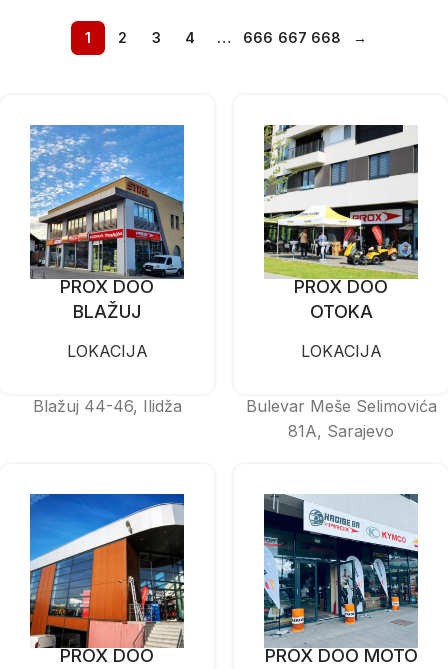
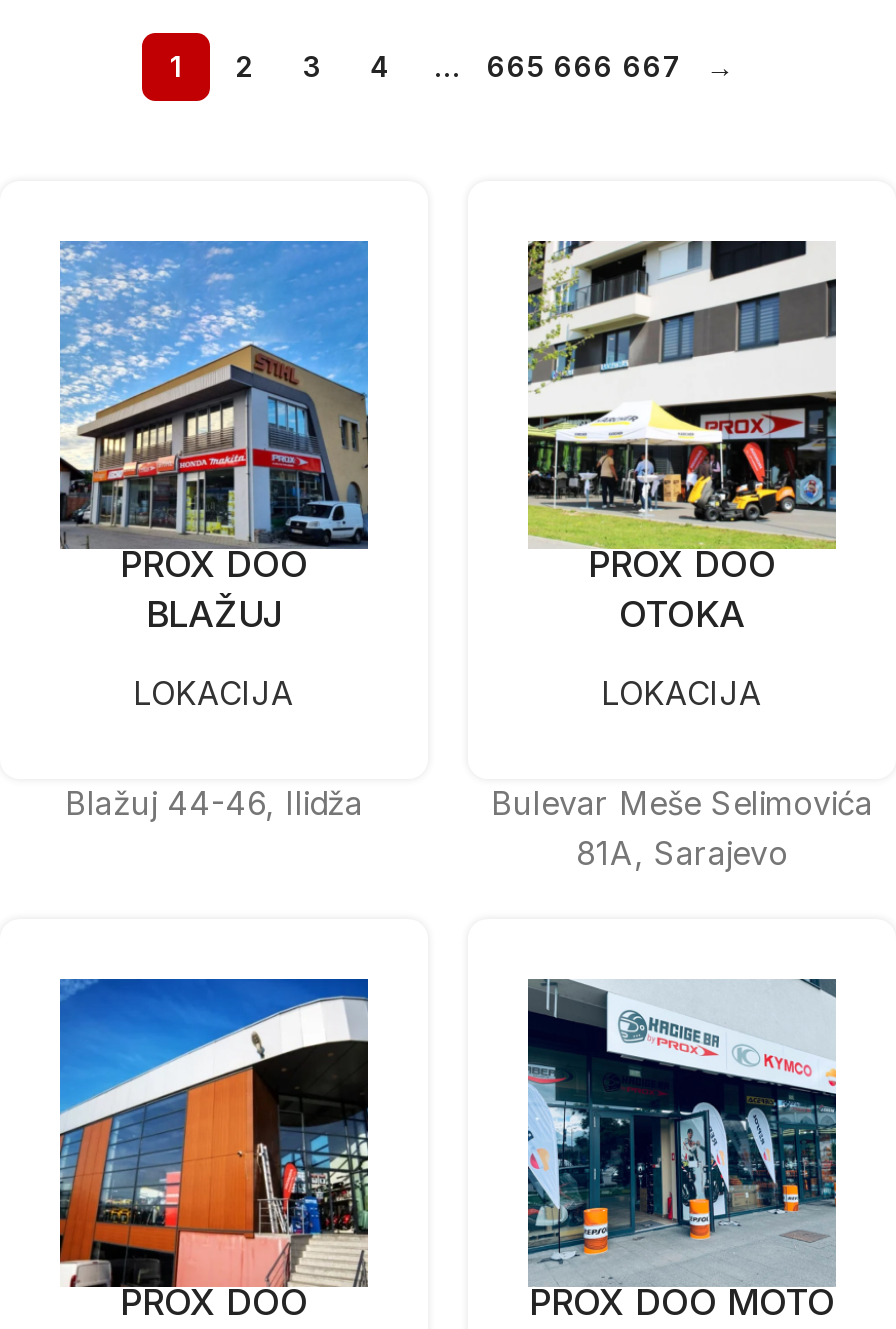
[243,29,341,46] 666 667 668 -> [487,49,681,83] 665 666 667

